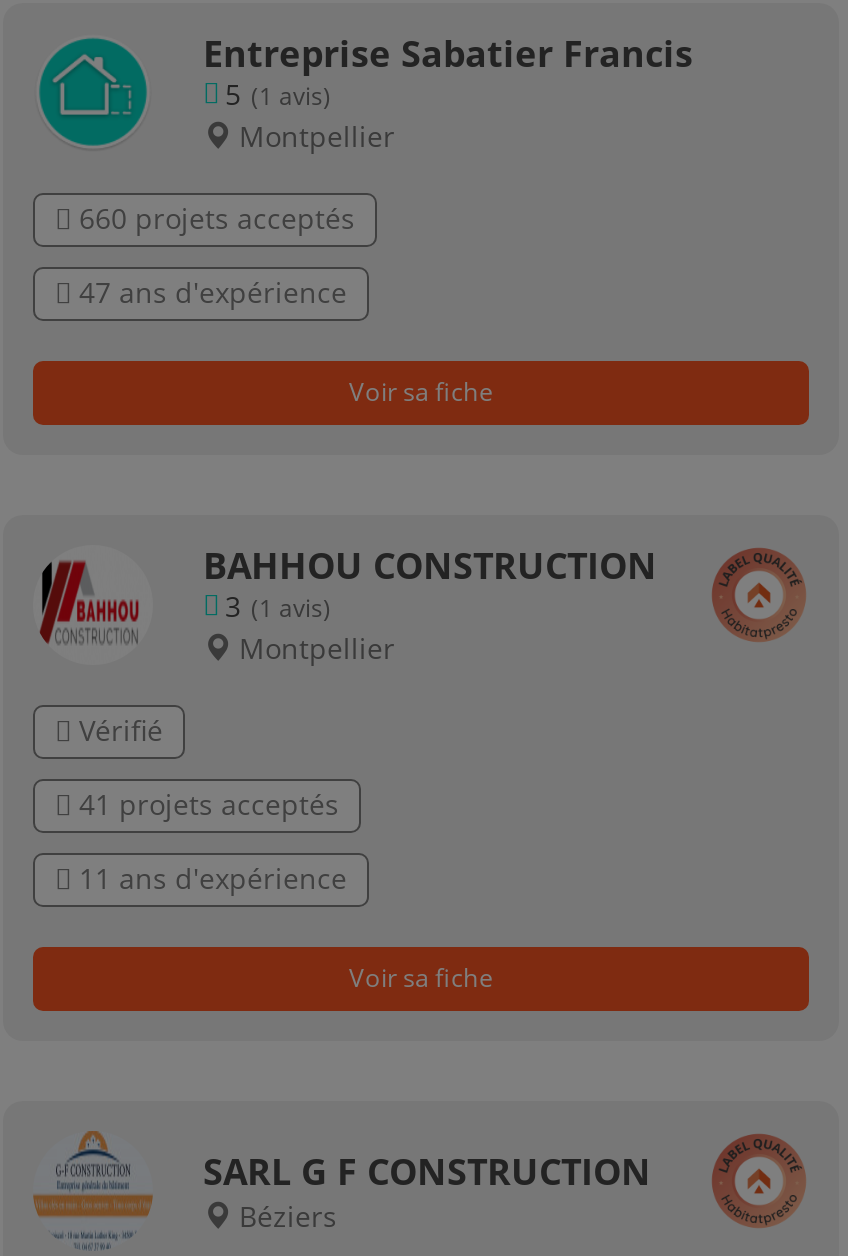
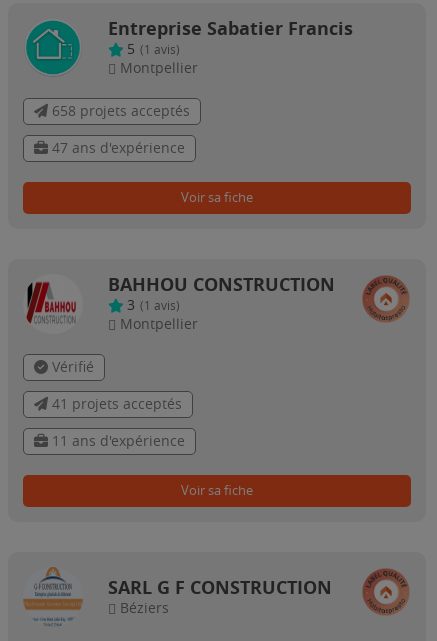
[71,199,355,237] 660 projets acceptés -> [48,103,190,120] 658 projets acceptés

